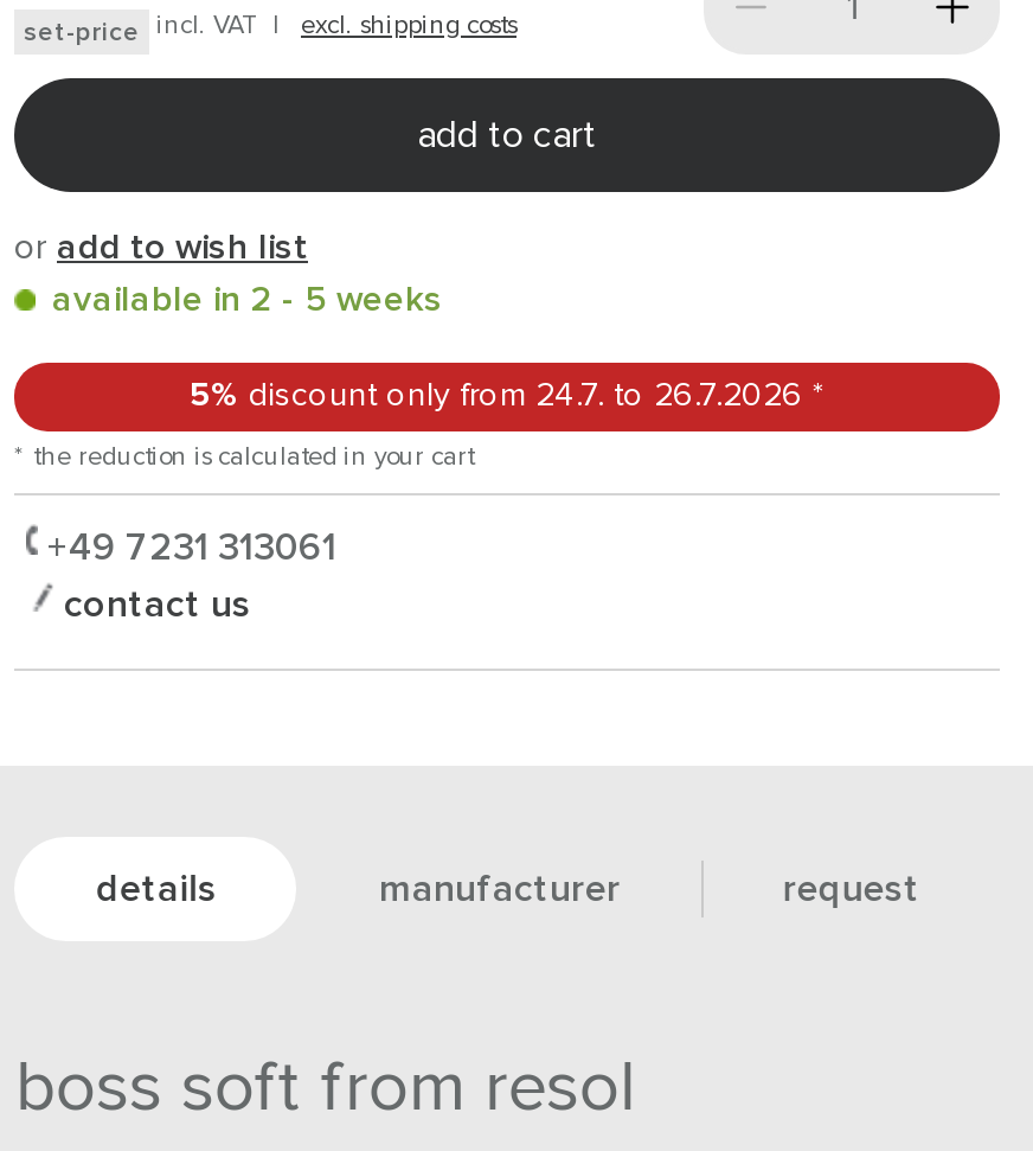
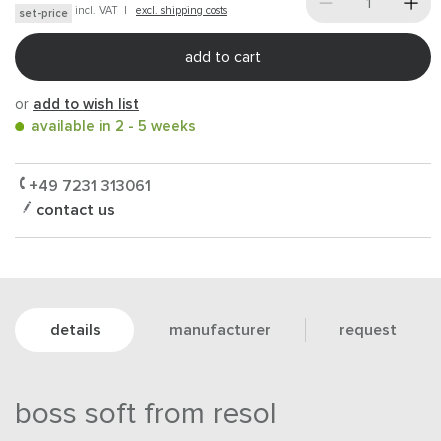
[14,379,825,469] 5% discount only from 24.7. to 26.7.2026 * | * the reduction is calculated in your cart -> none

